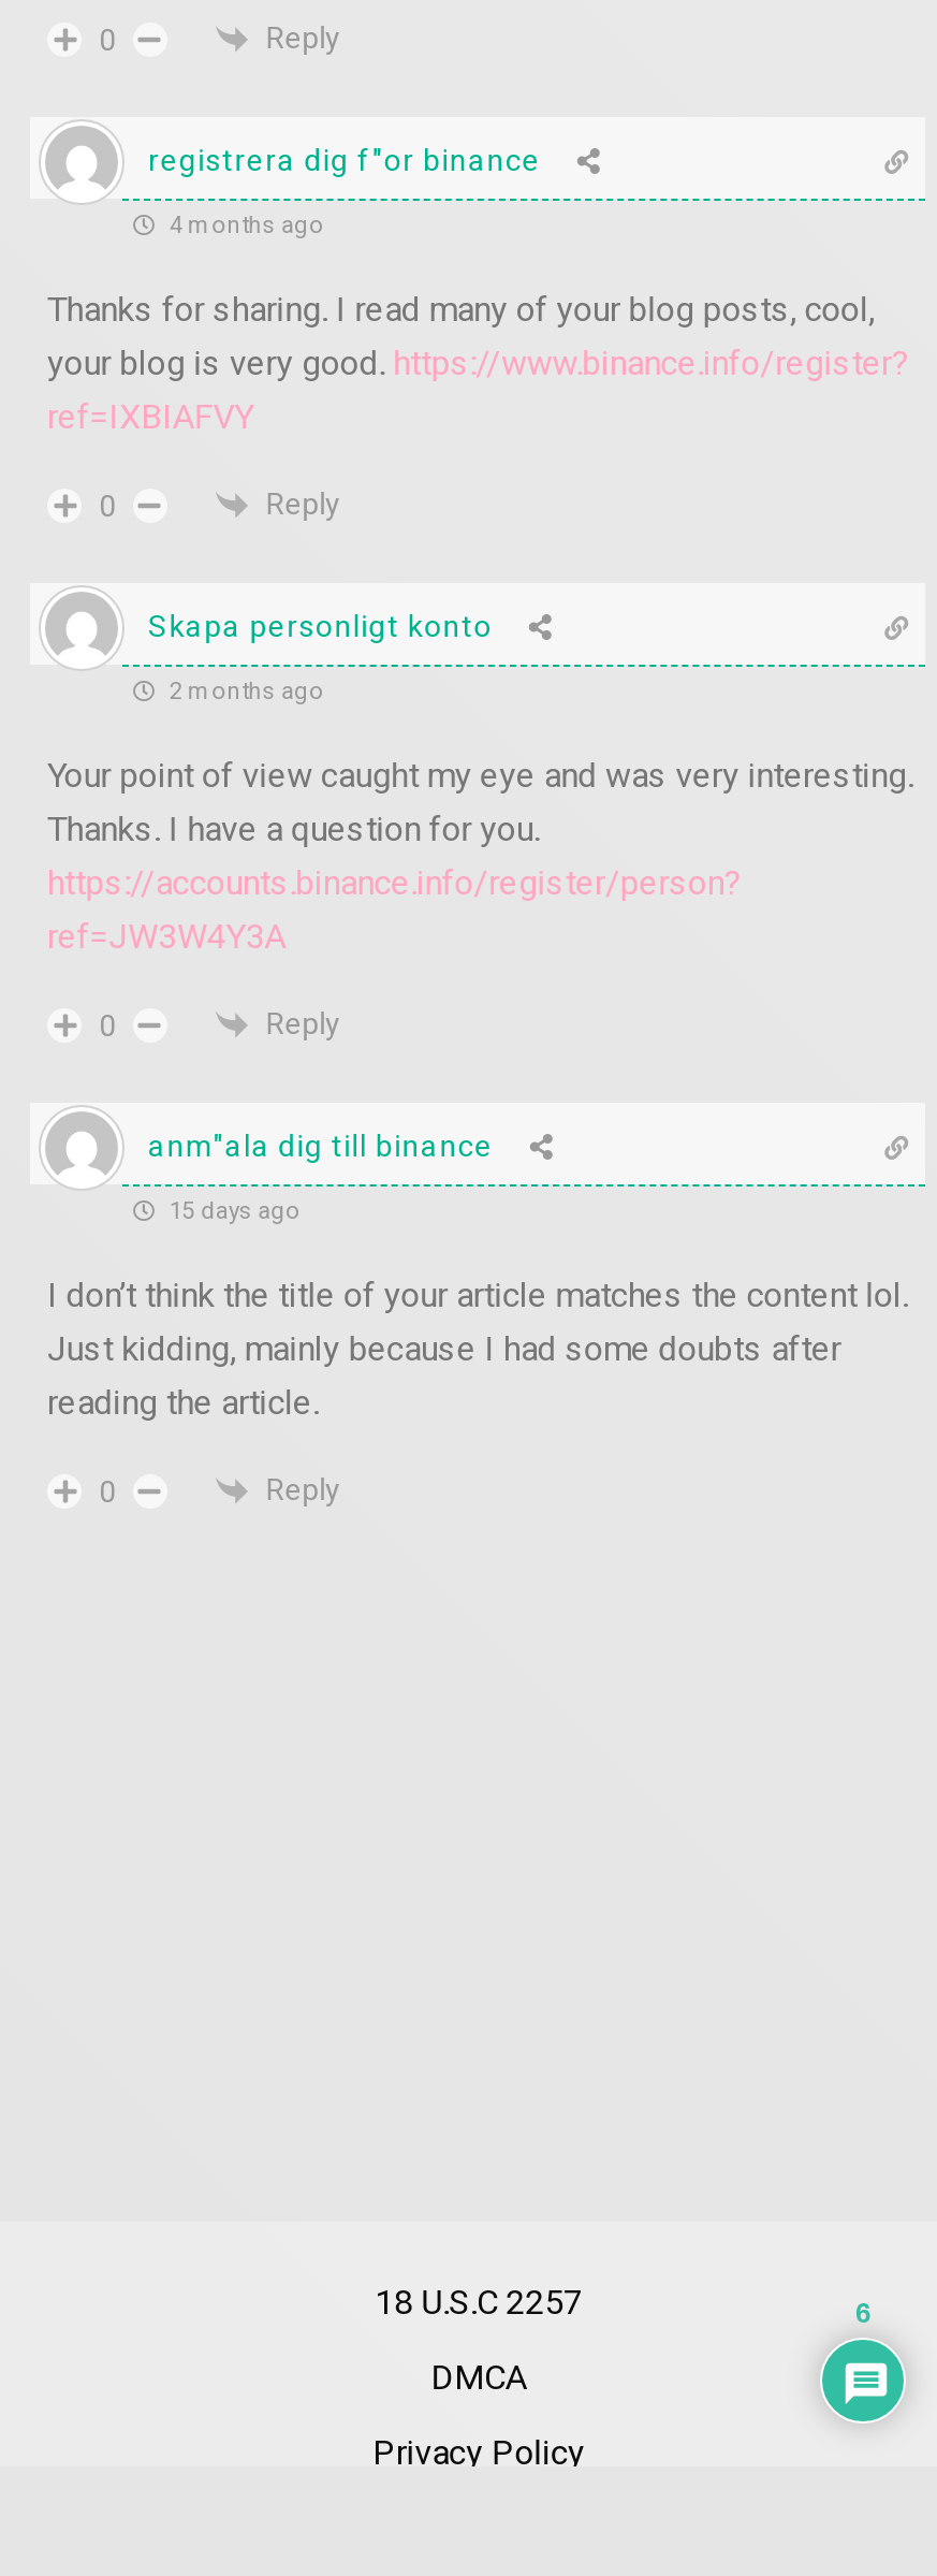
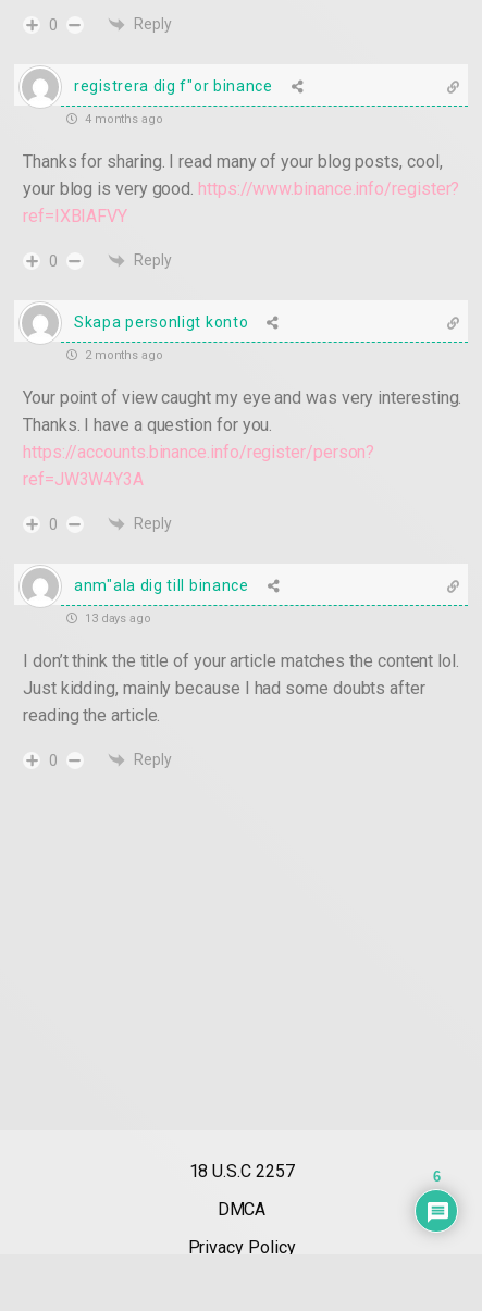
[163,1197,301,1225] 15 days ago -> [81,611,151,625] 13 days ago

